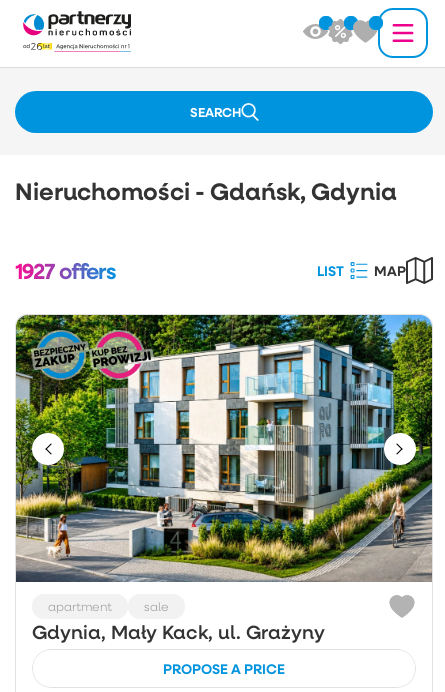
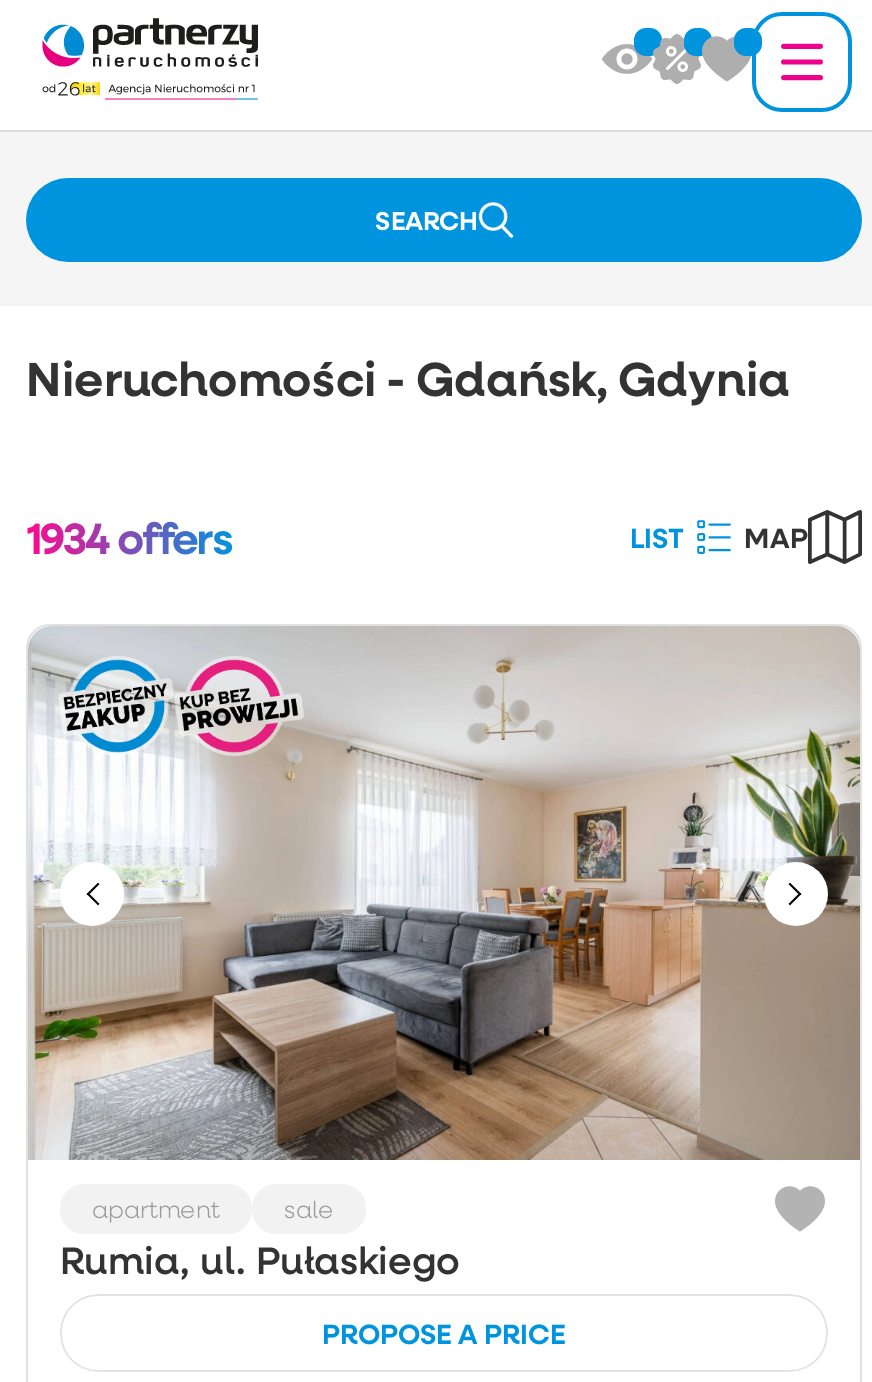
[15,255,115,284] 1927offers -> [26,507,231,565] 1934offers
[15,314,433,644] [image] | Gdynia, Mały Kack, ul. Grażyny -> [28,626,862,1285] [image] | Rumia, ul. Pułaskiego

